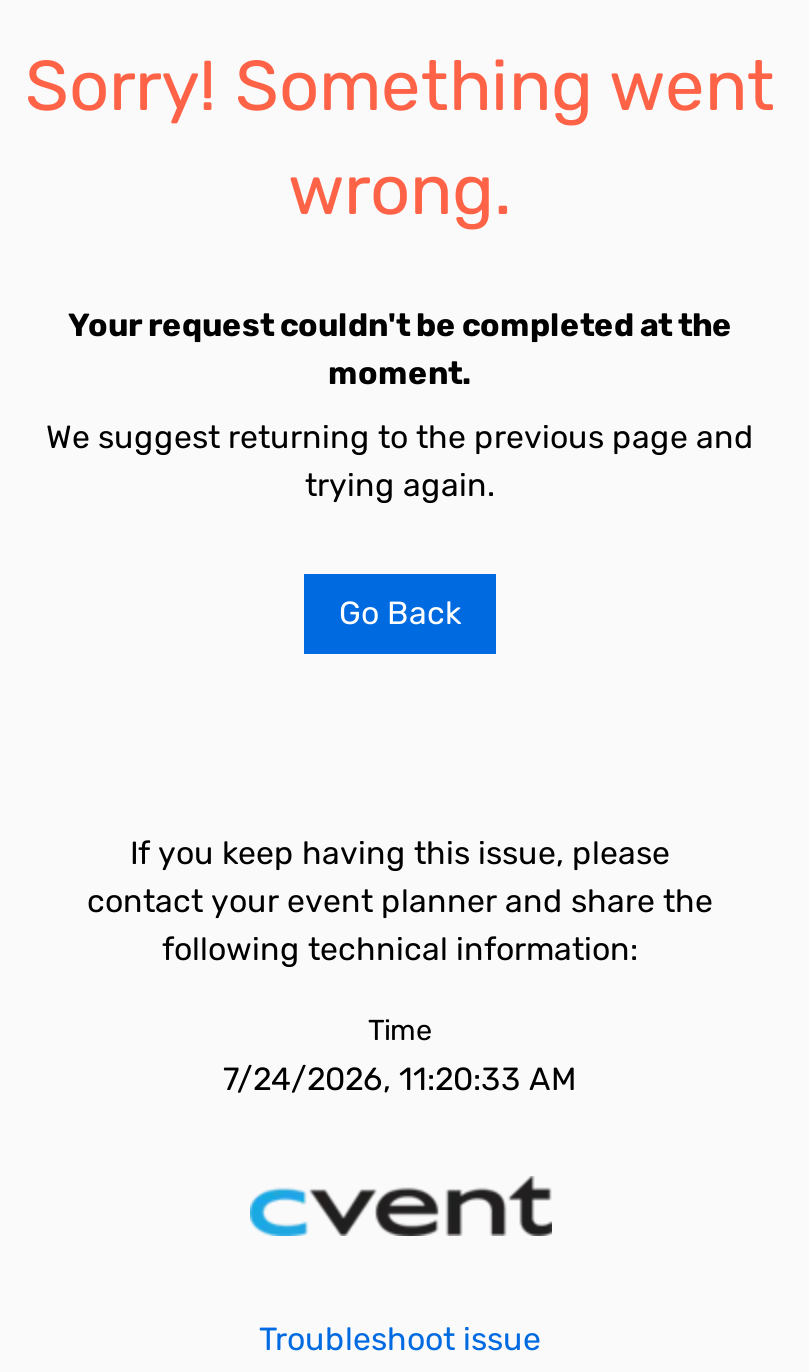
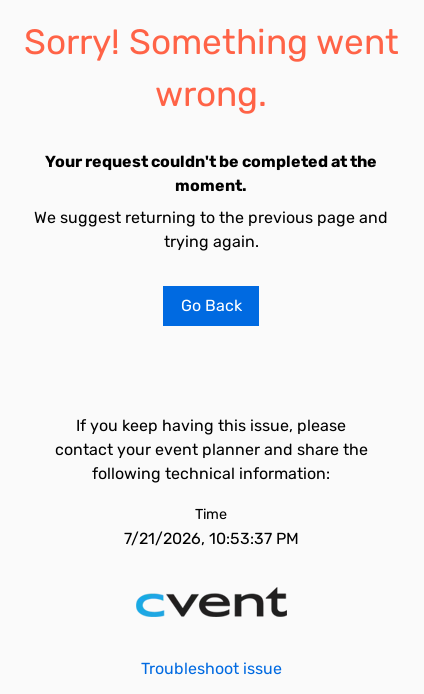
[223,1060,577,1098] 7/24/2026, 11:20:33 AM -> [123,529,298,548] 7/21/2026, 10:53:37 PM

